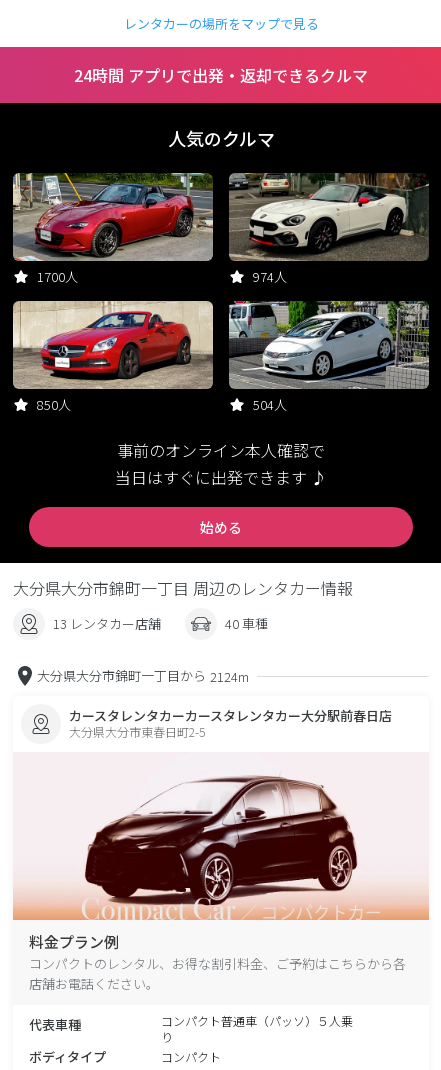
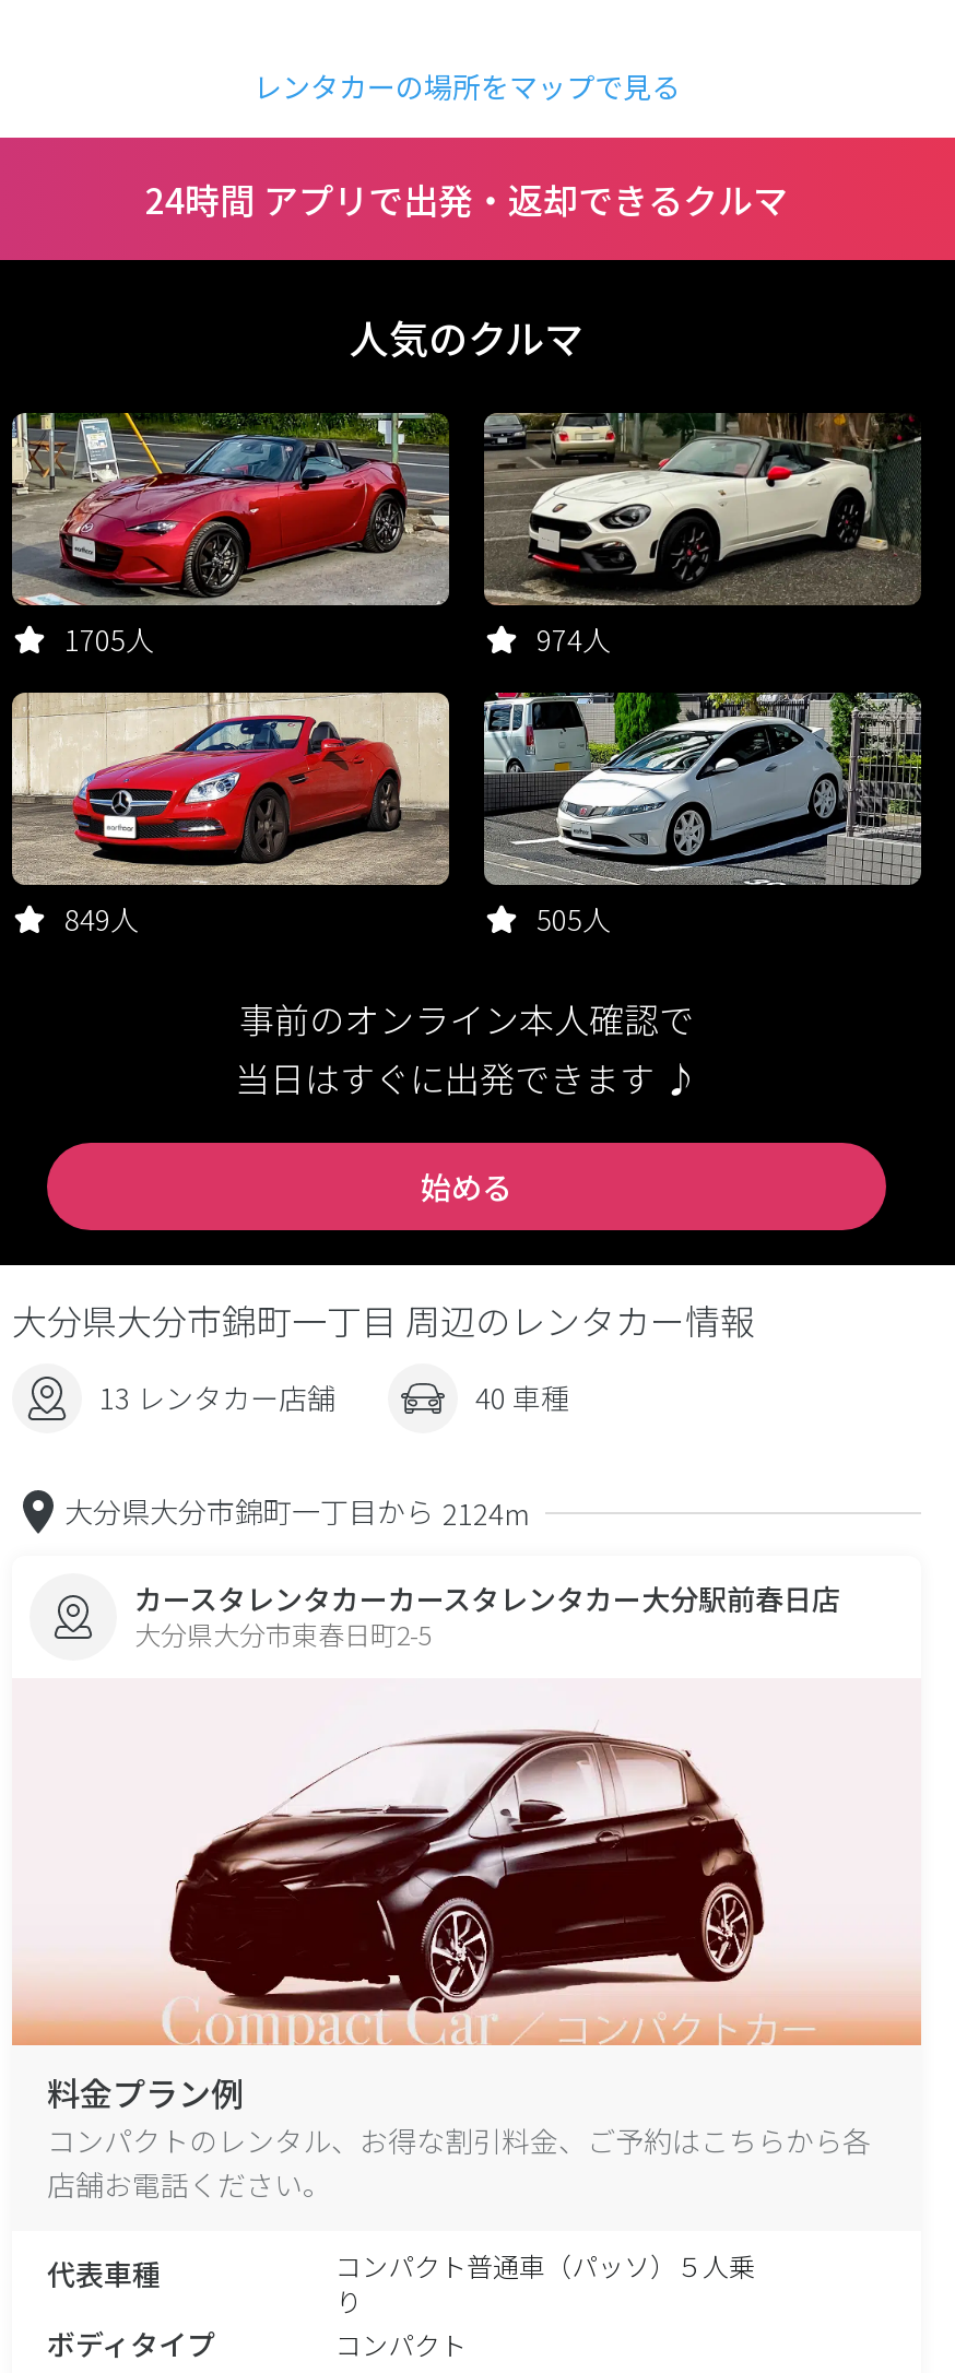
[37,267,78,286] 1700人 -> [64,618,154,660] 1705人
[37,395,71,414] 850人 -> [64,898,139,940] 849人
[253,395,287,414] 504人 -> [537,898,611,940] 505人

